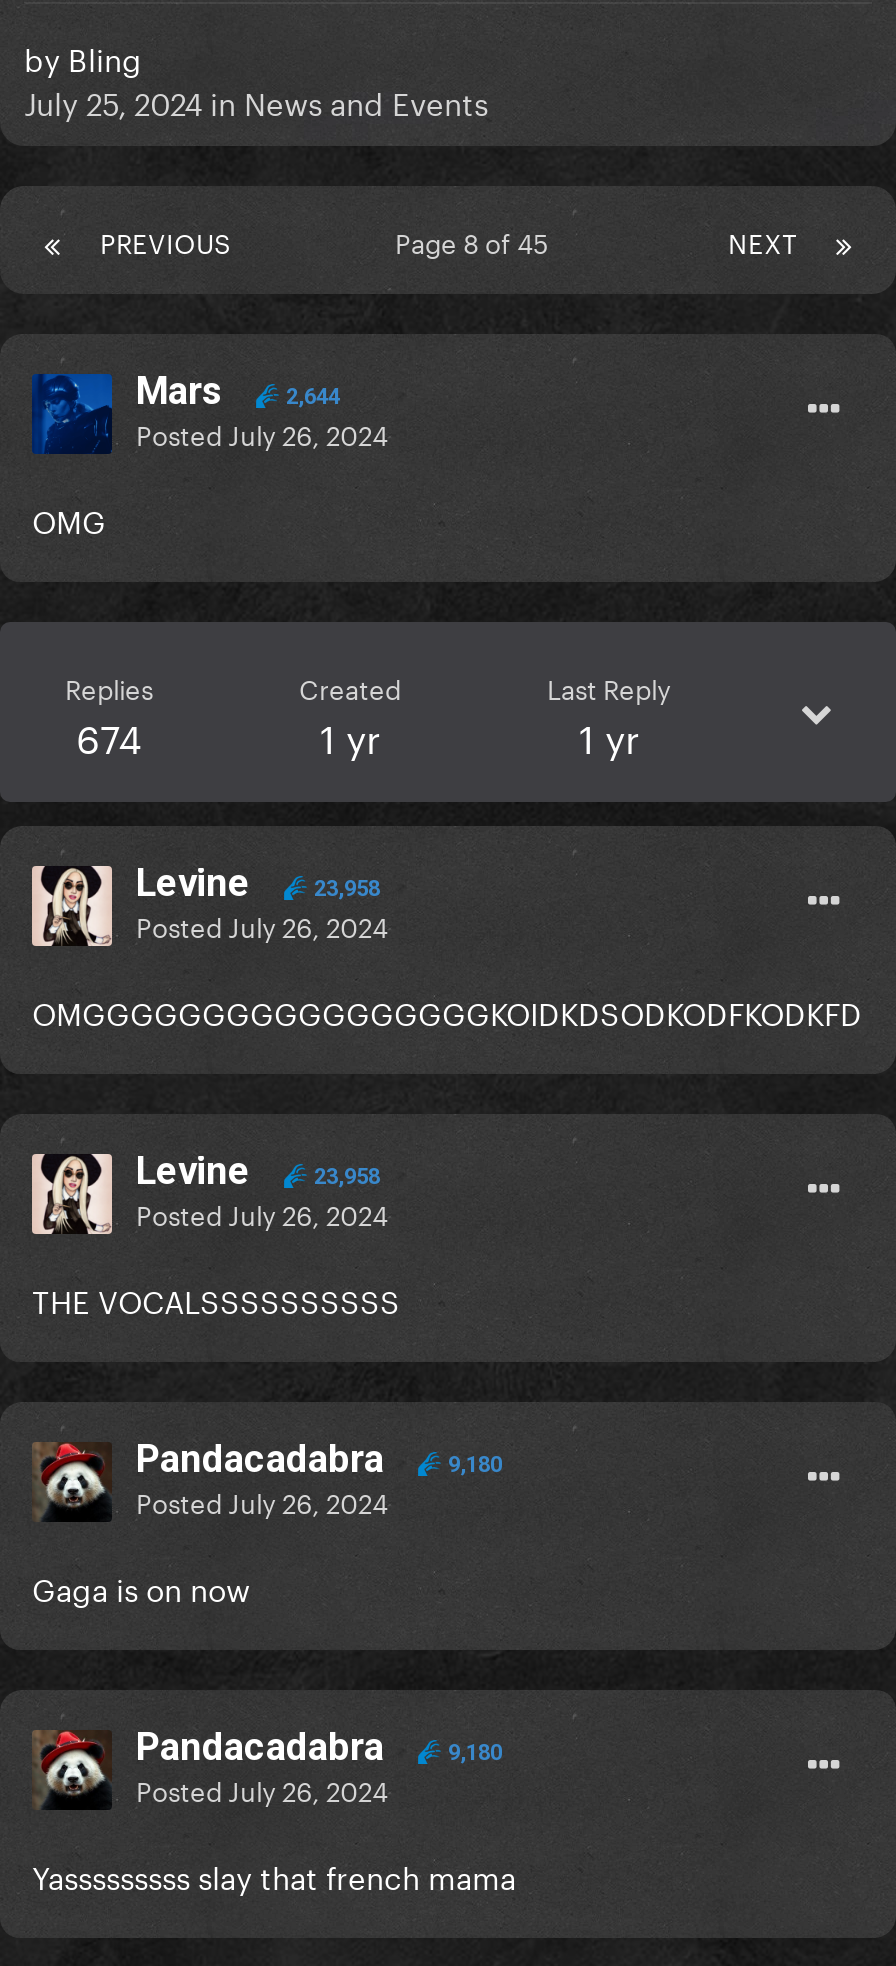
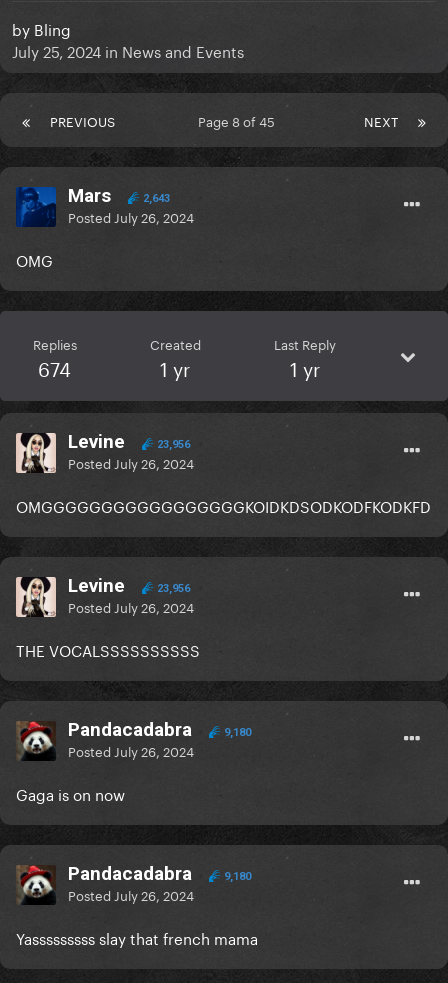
[280,385,340,411] 2,644 -> [140,192,170,205] 2,643
[308,877,380,903] 23,958 -> [154,438,190,451] 23,956
[308,1165,380,1191] 23,958 -> [154,582,190,595] 23,956

